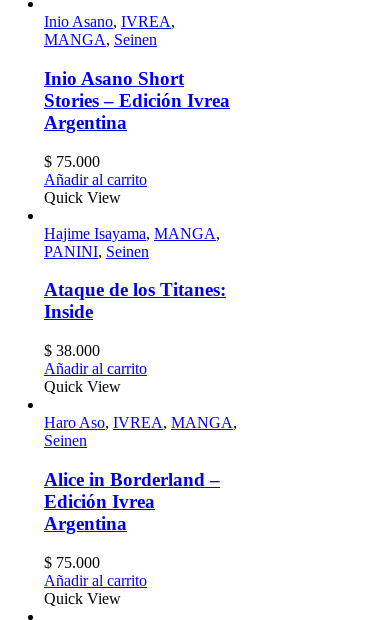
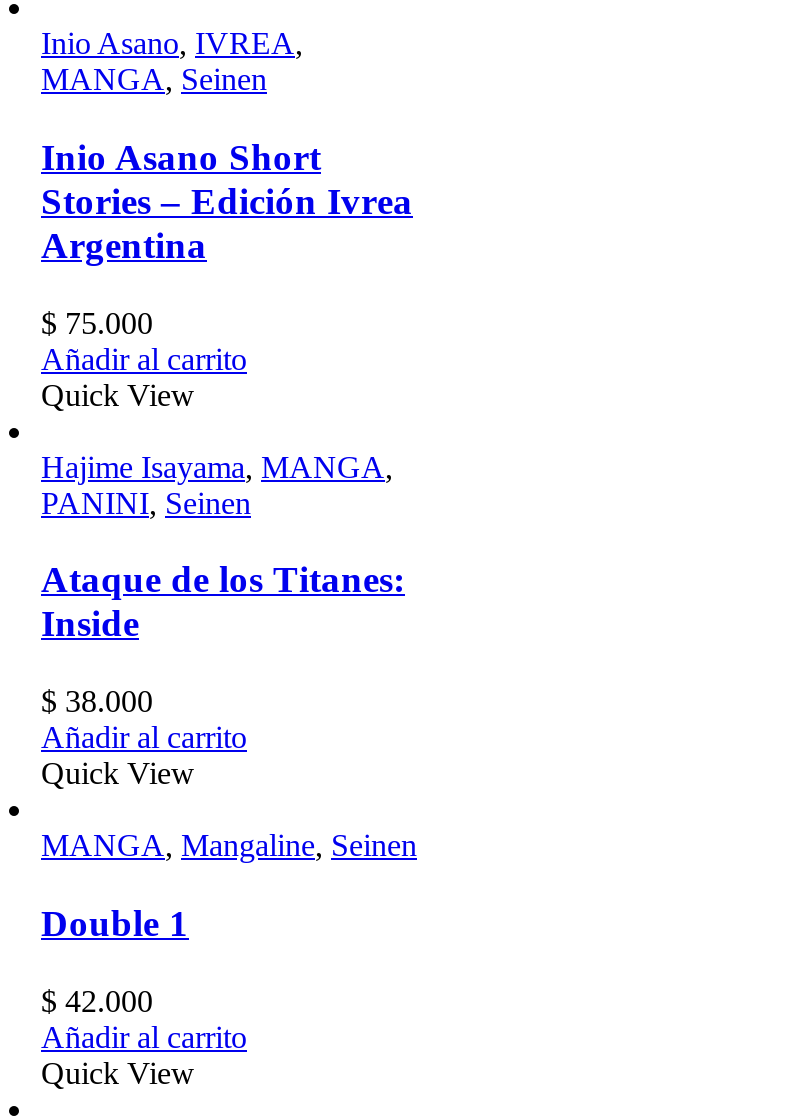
[44,414,237,449] Haro Aso, IVREA, MANGA, | Seinen -> [41,828,417,862] MANGA, Mangaline, Seinen
[44,469,220,534] Alice in Borderland – | Edición Ivrea | Argentina -> [41,902,189,944] Double 1
[44,554,100,571] $75.000 -> [41,983,153,1017] $42.000

